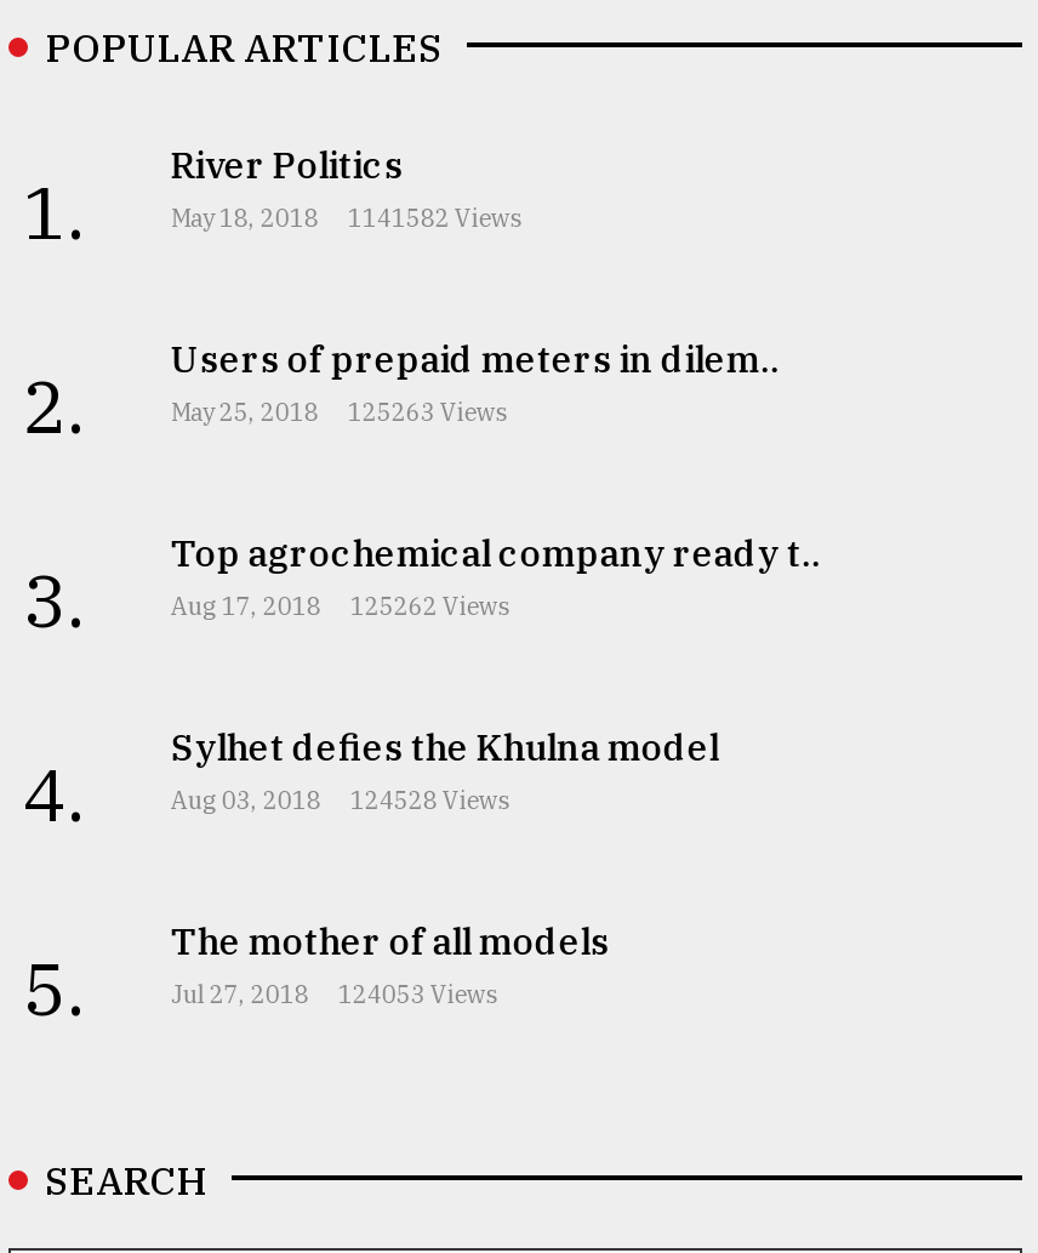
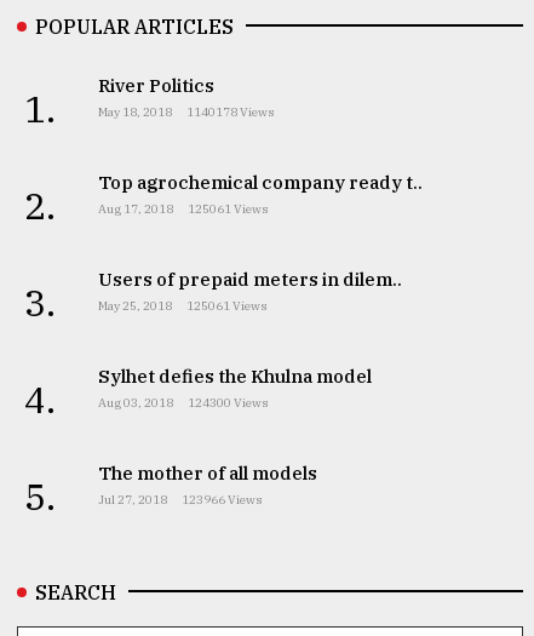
[171,202,525,234] May 18, 2018 1141582 Views -> [98,104,275,120] May 18, 2018 1140178 Views
moved [23,336,779,646] -> [24,267,402,326]: 3. | Users of prepaid meters in dilem.. | May 25, 2018
[348,396,510,428] 125263 Views -> none
moved [171,530,821,622] -> [98,171,422,217]: Top agrochemical company ready t.. | Aug 17, 2018
[350,590,513,622] 125262 Views -> [186,201,269,314] 125061 Views | 125061 Views
[171,784,513,816] Aug 03, 2018 124528 Views -> [98,395,269,410] Aug 03, 2018 124300 Views
[171,978,501,1010] Jul 27, 2018 124053 Views -> [98,492,263,507] Jul 27, 2018 123966 Views

